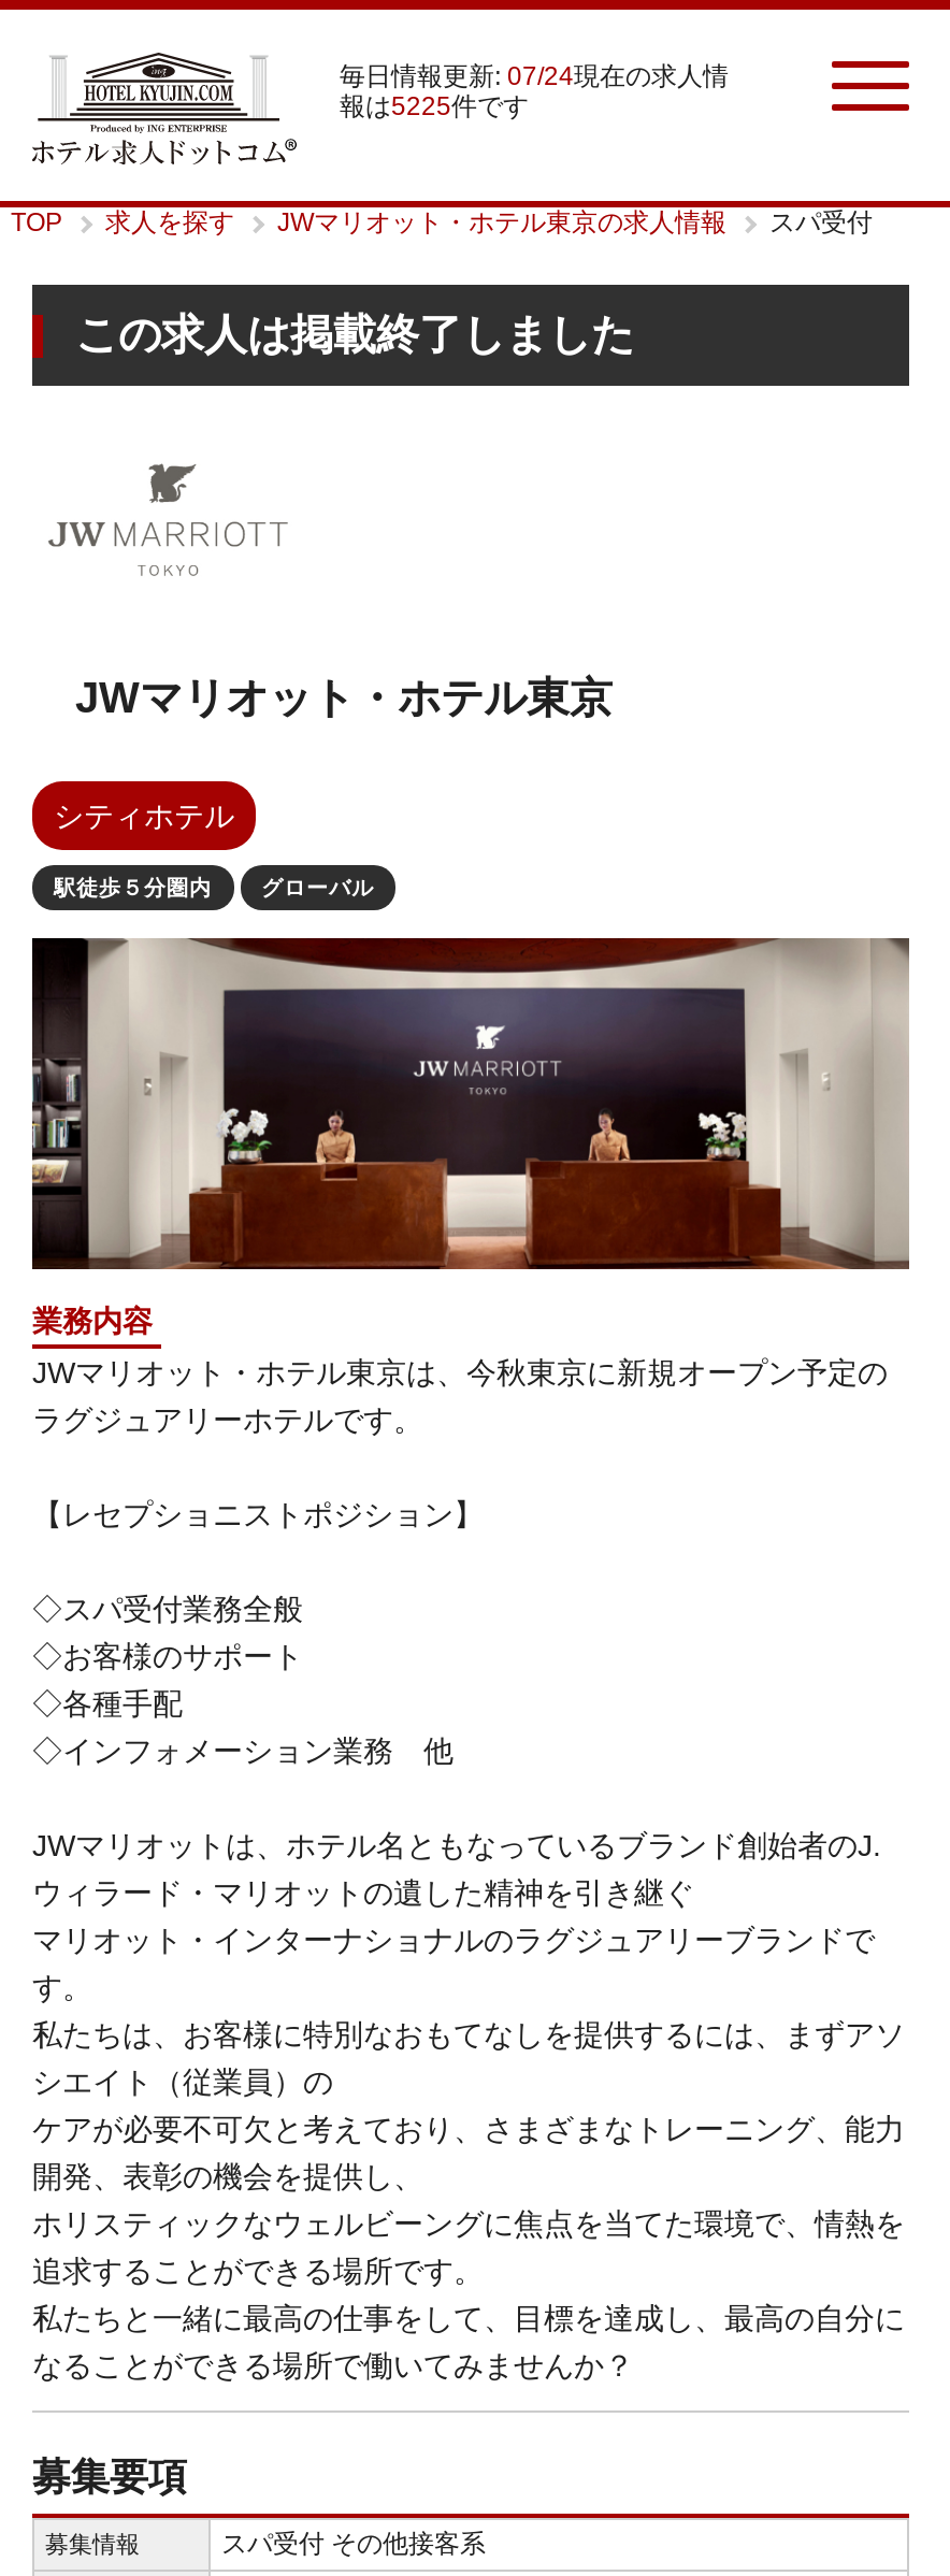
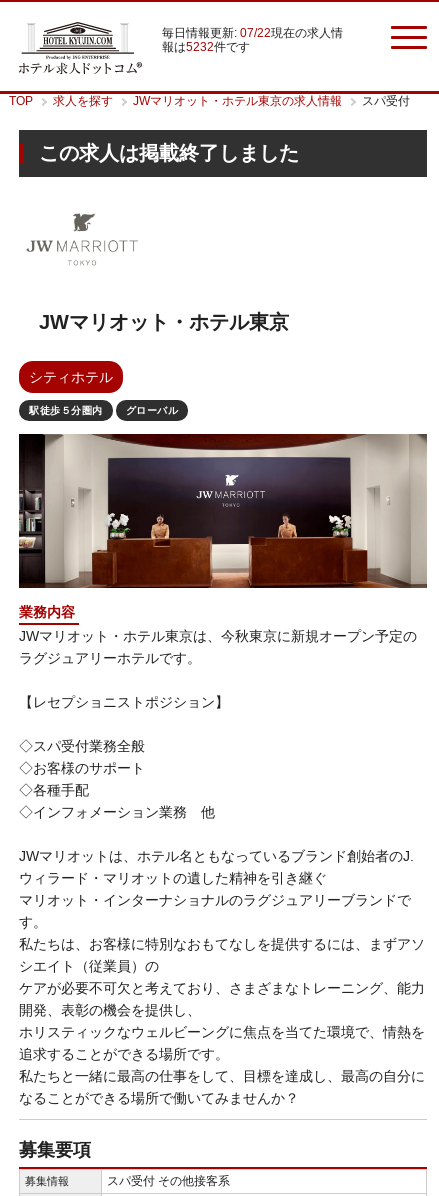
[340,61,729,91] 毎日情報更新: 07/24現在の求人情 -> [162,26,343,40] 毎日情報更新: 07/22現在の求人情
[340,91,529,121] 報は5225件です -> [162,40,250,54] 報は5232件です

